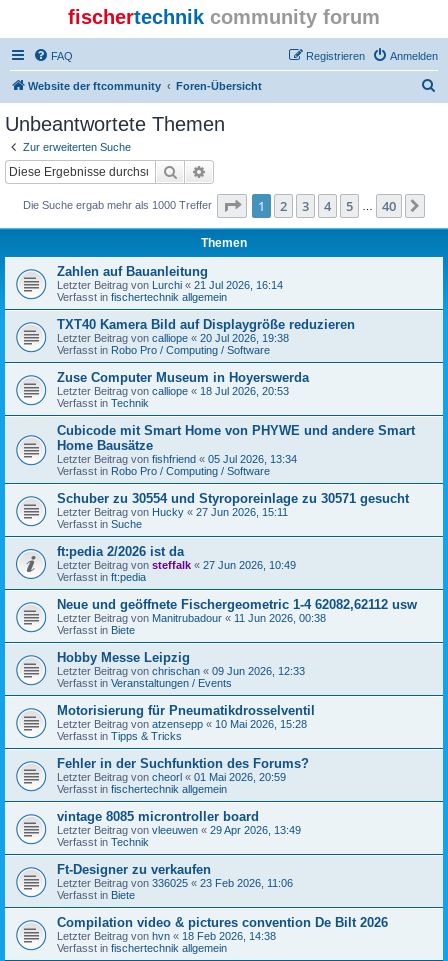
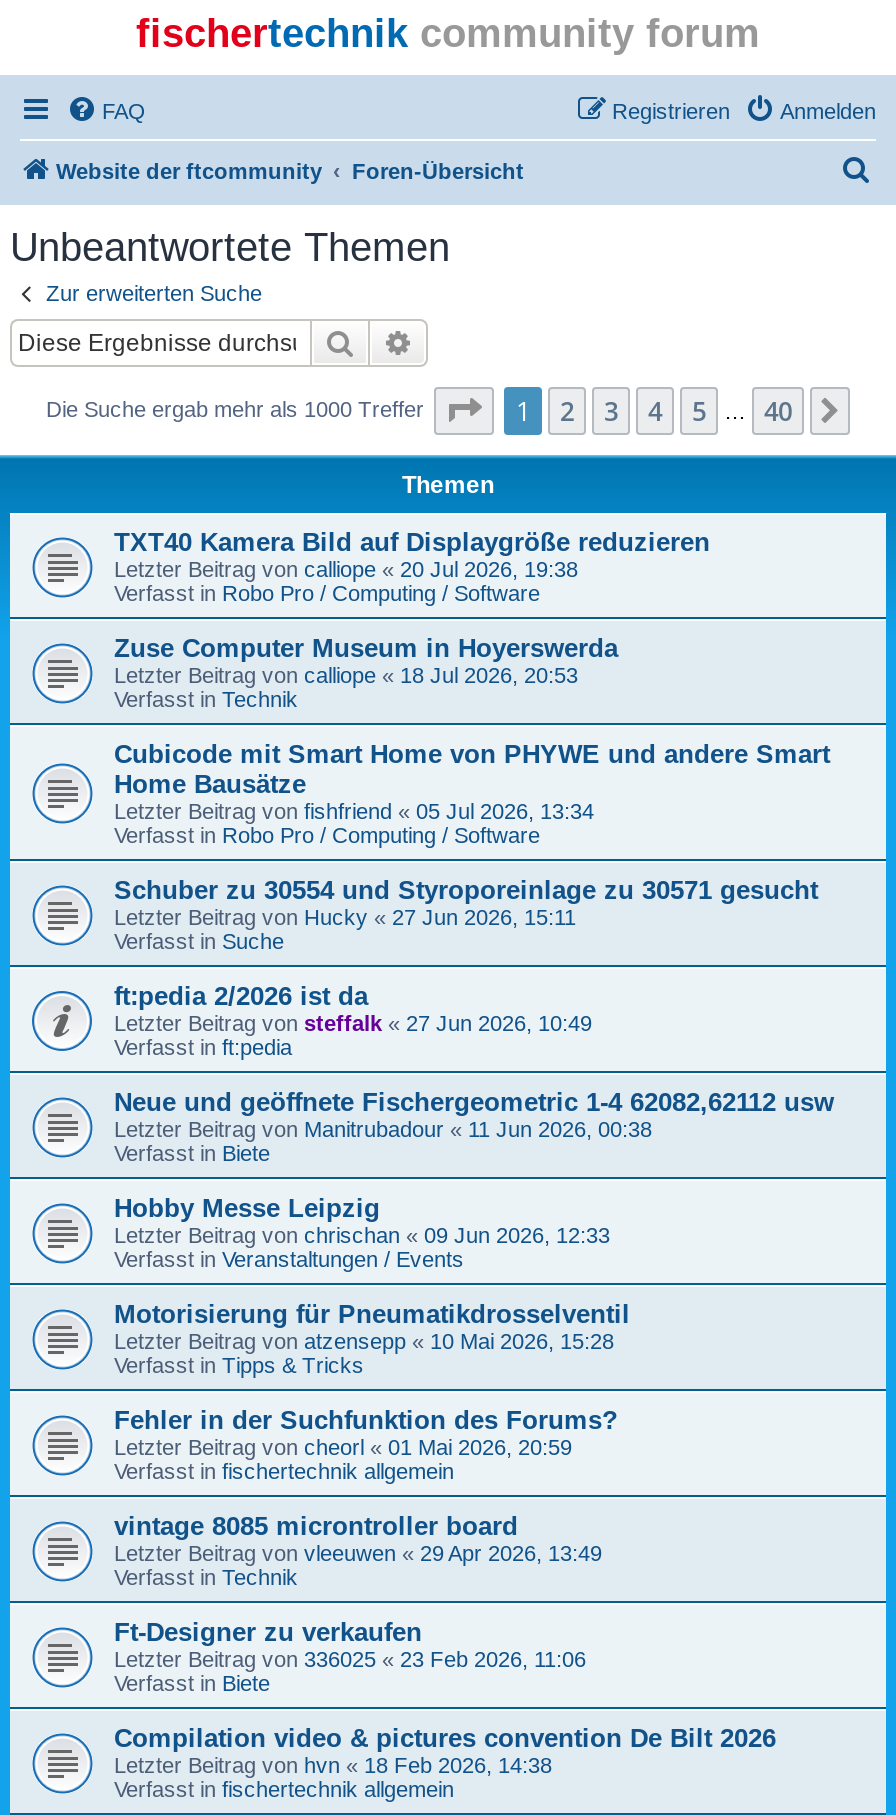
[57,263,283,302] Zahlen auf Bauanleitung | Letzter Beitrag von Lurchi «21 Jul 2026, 16:14 | Verfasst in fischertechnik allgemein -> none

